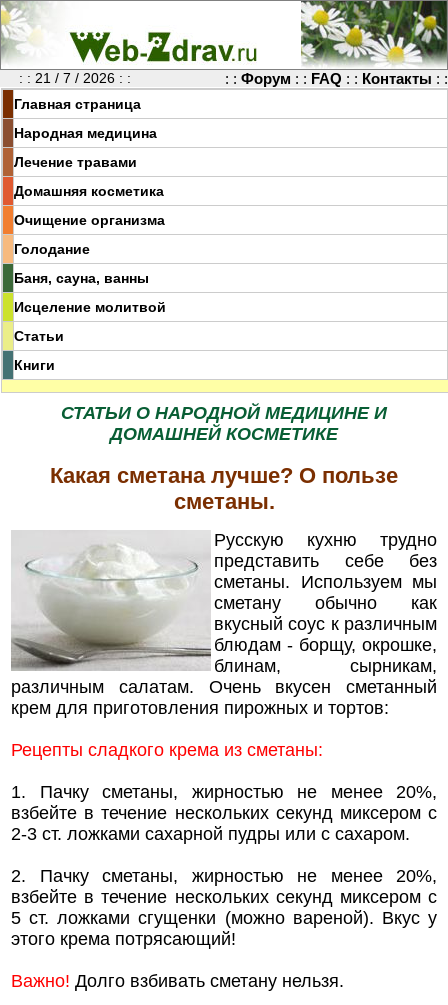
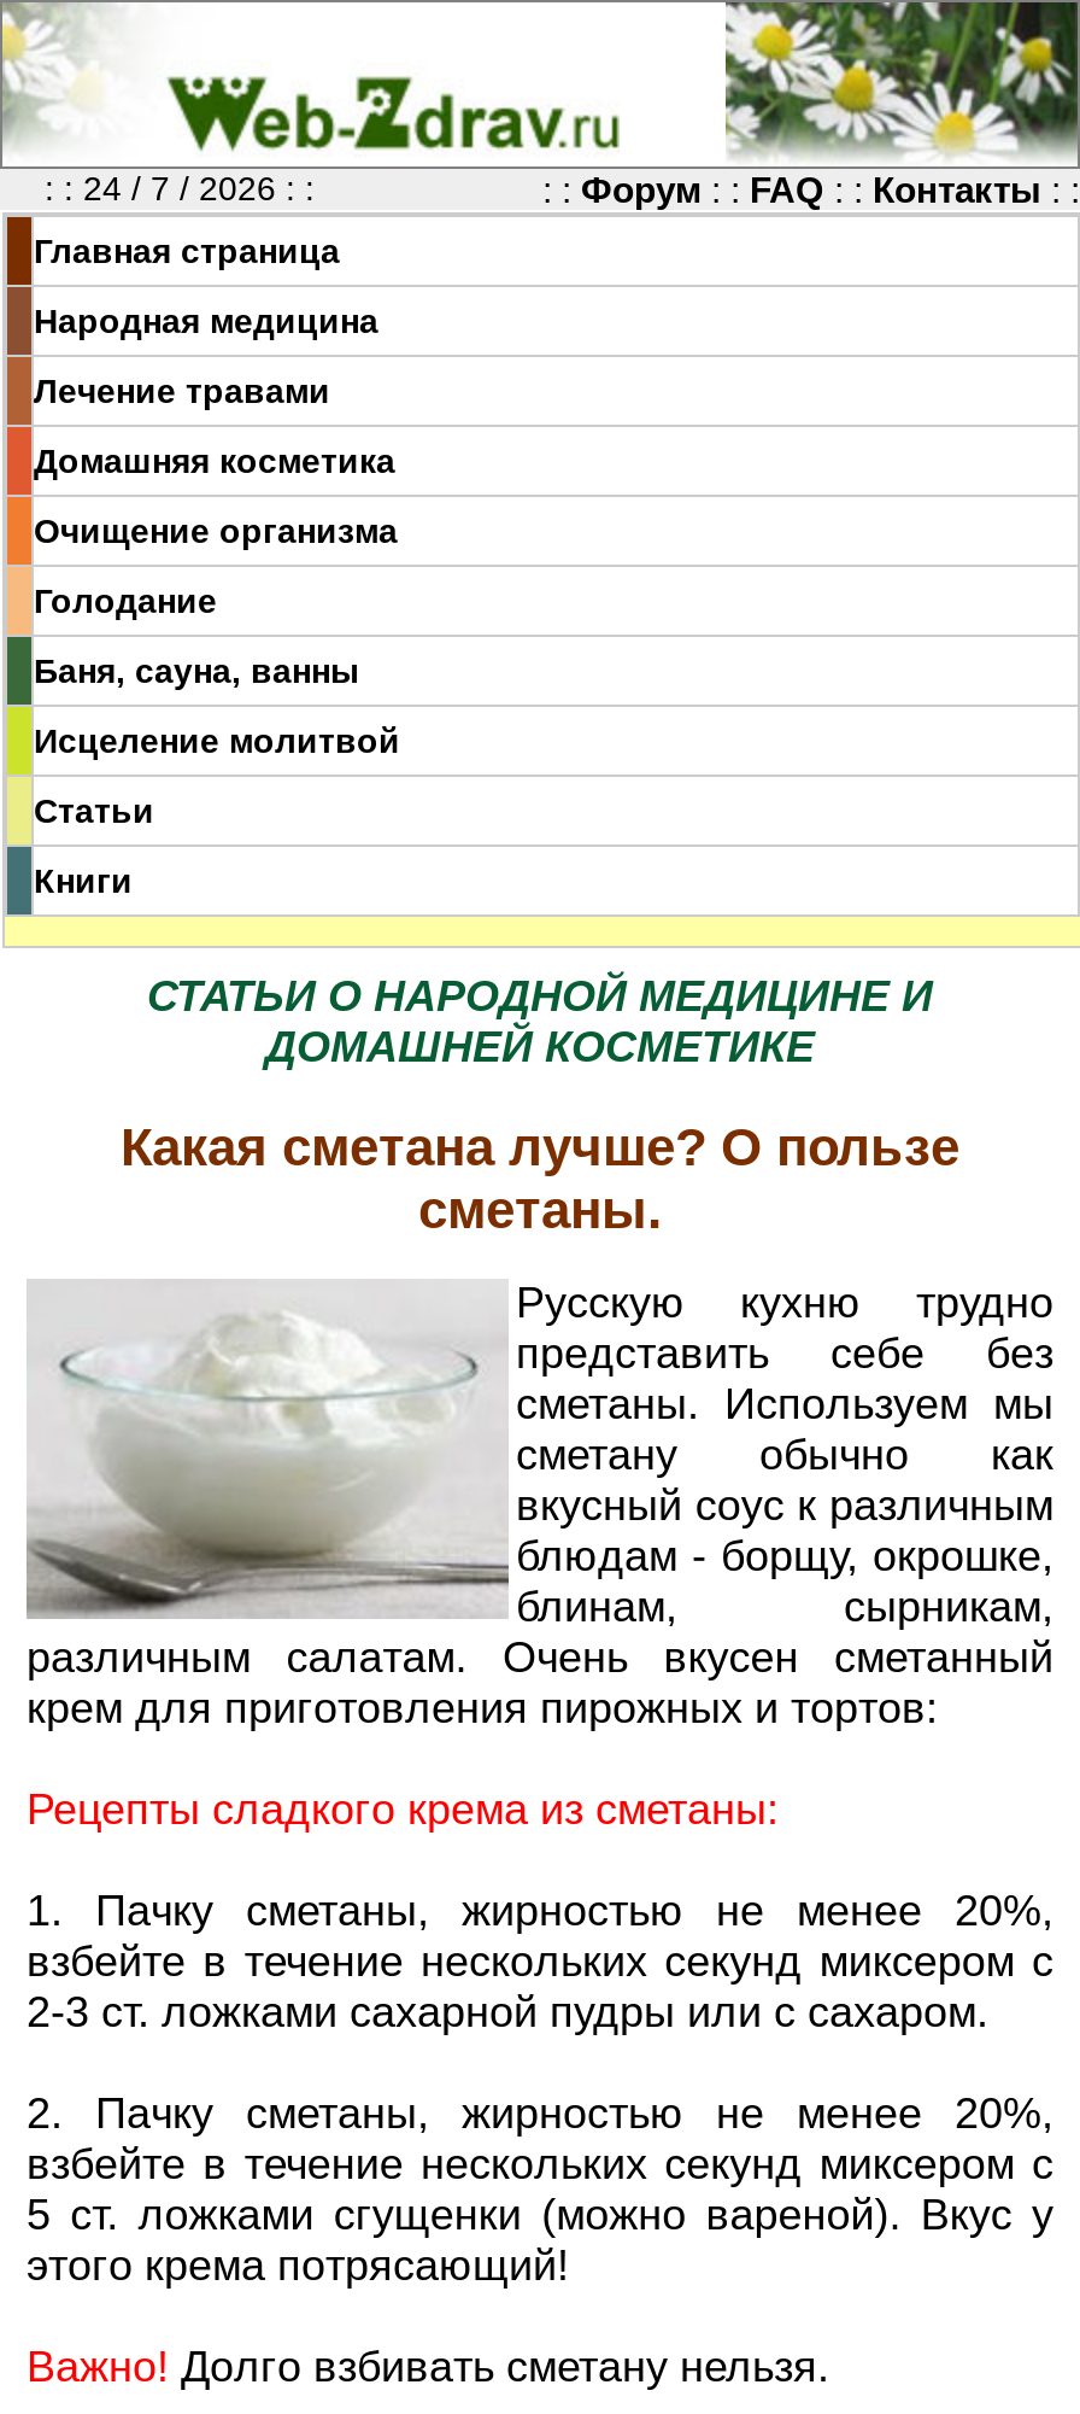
[18,70,130,86] : : 21 / 7 / 2026 : : -> [45,169,315,208] : : 24 / 7 / 2026 : :

